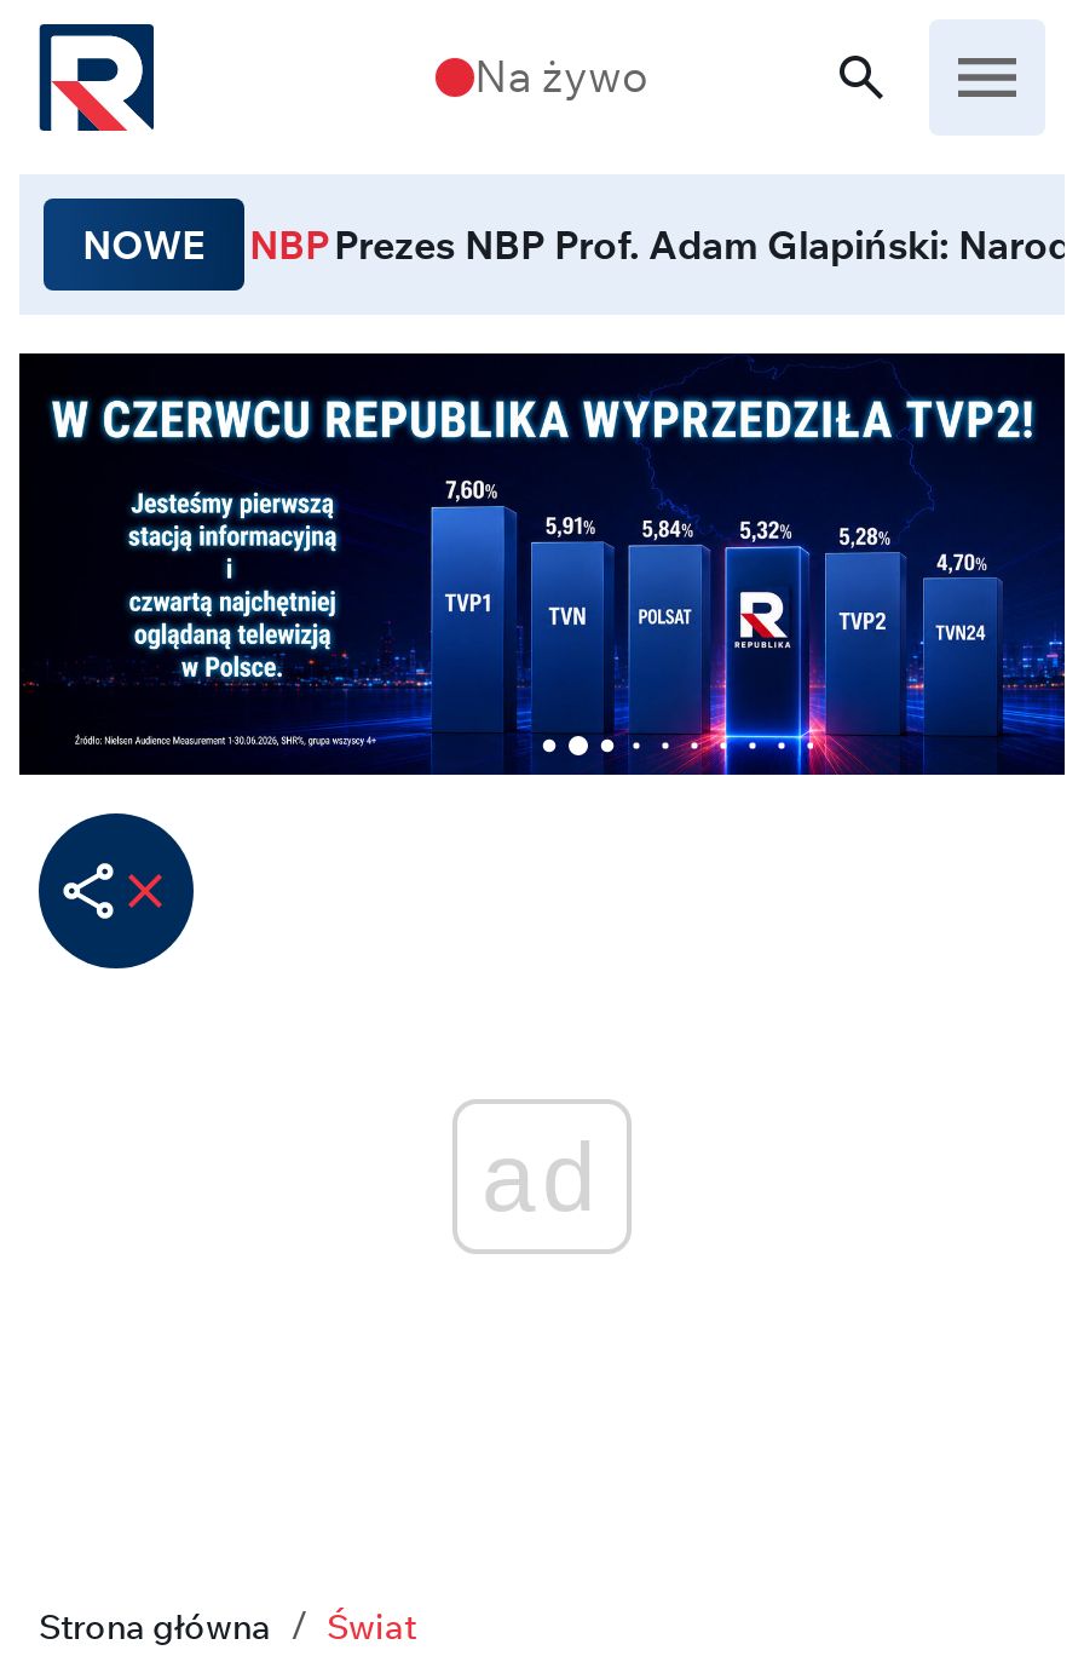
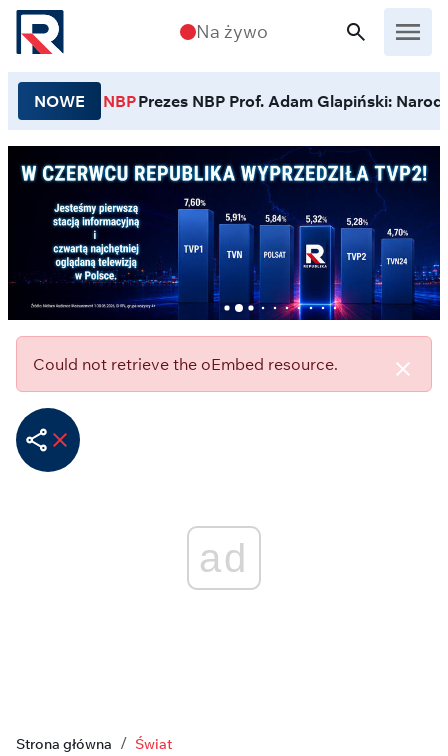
none -> [33,354,338,374] Could not retrieve the oEmbed resource.

